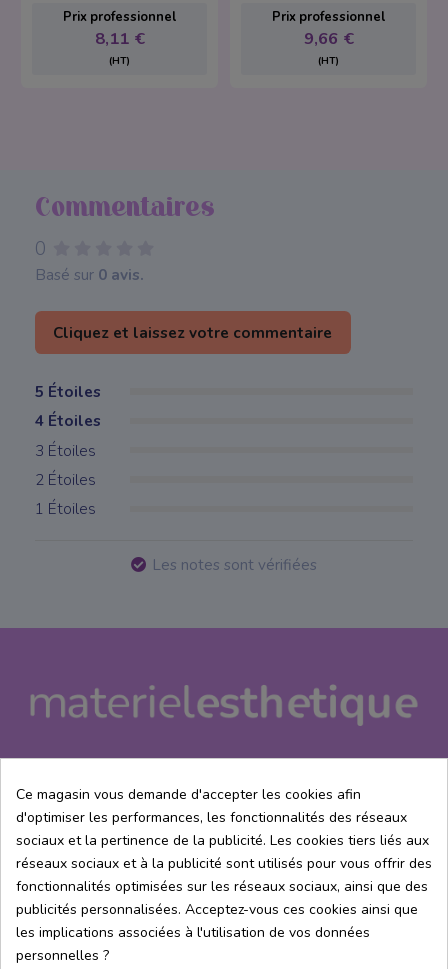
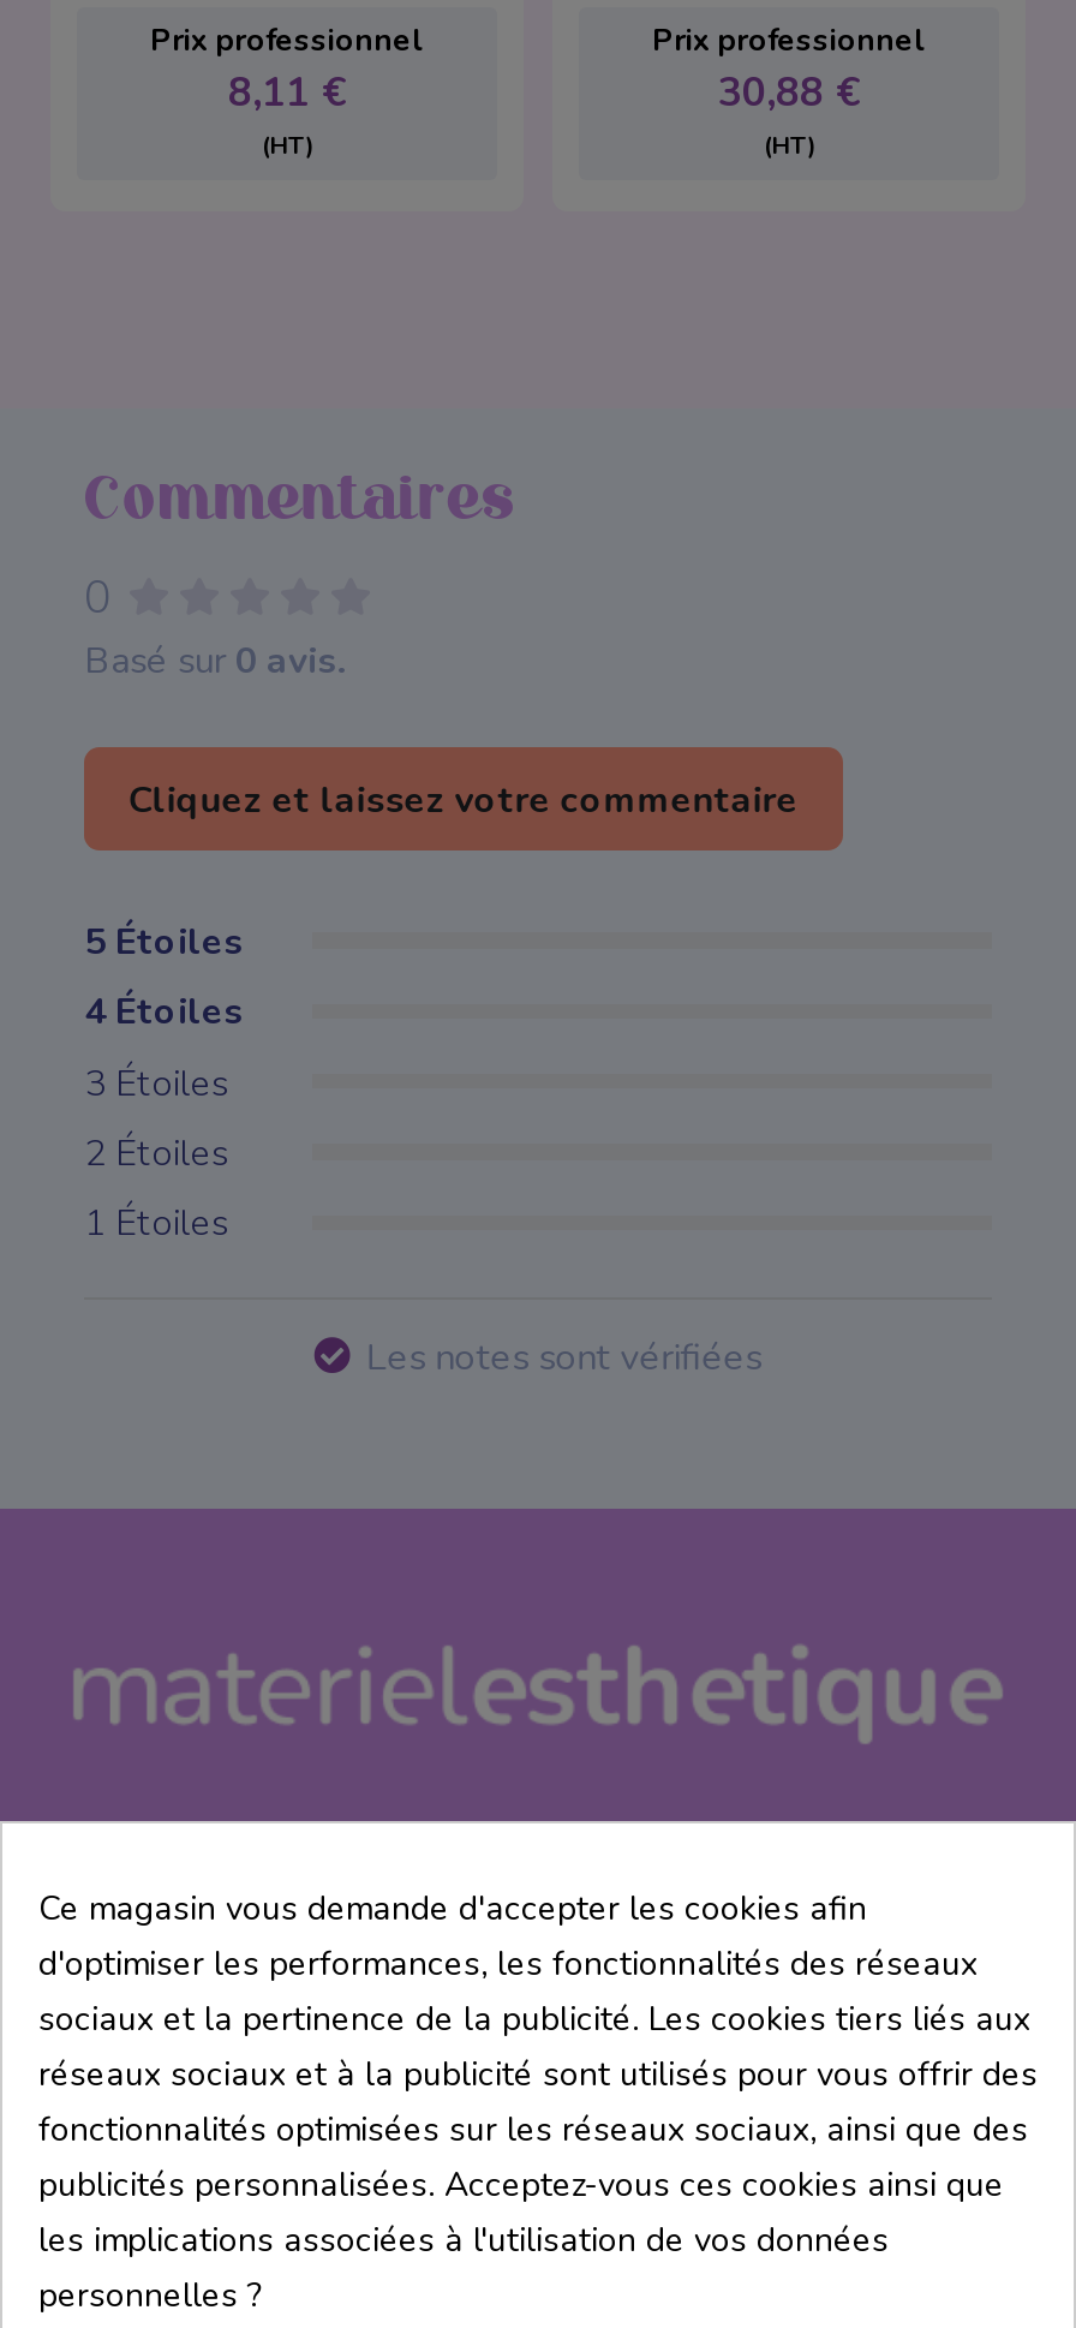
[304,27,353,50] 9,66 € -> [718,64,860,119] 30,88 €

